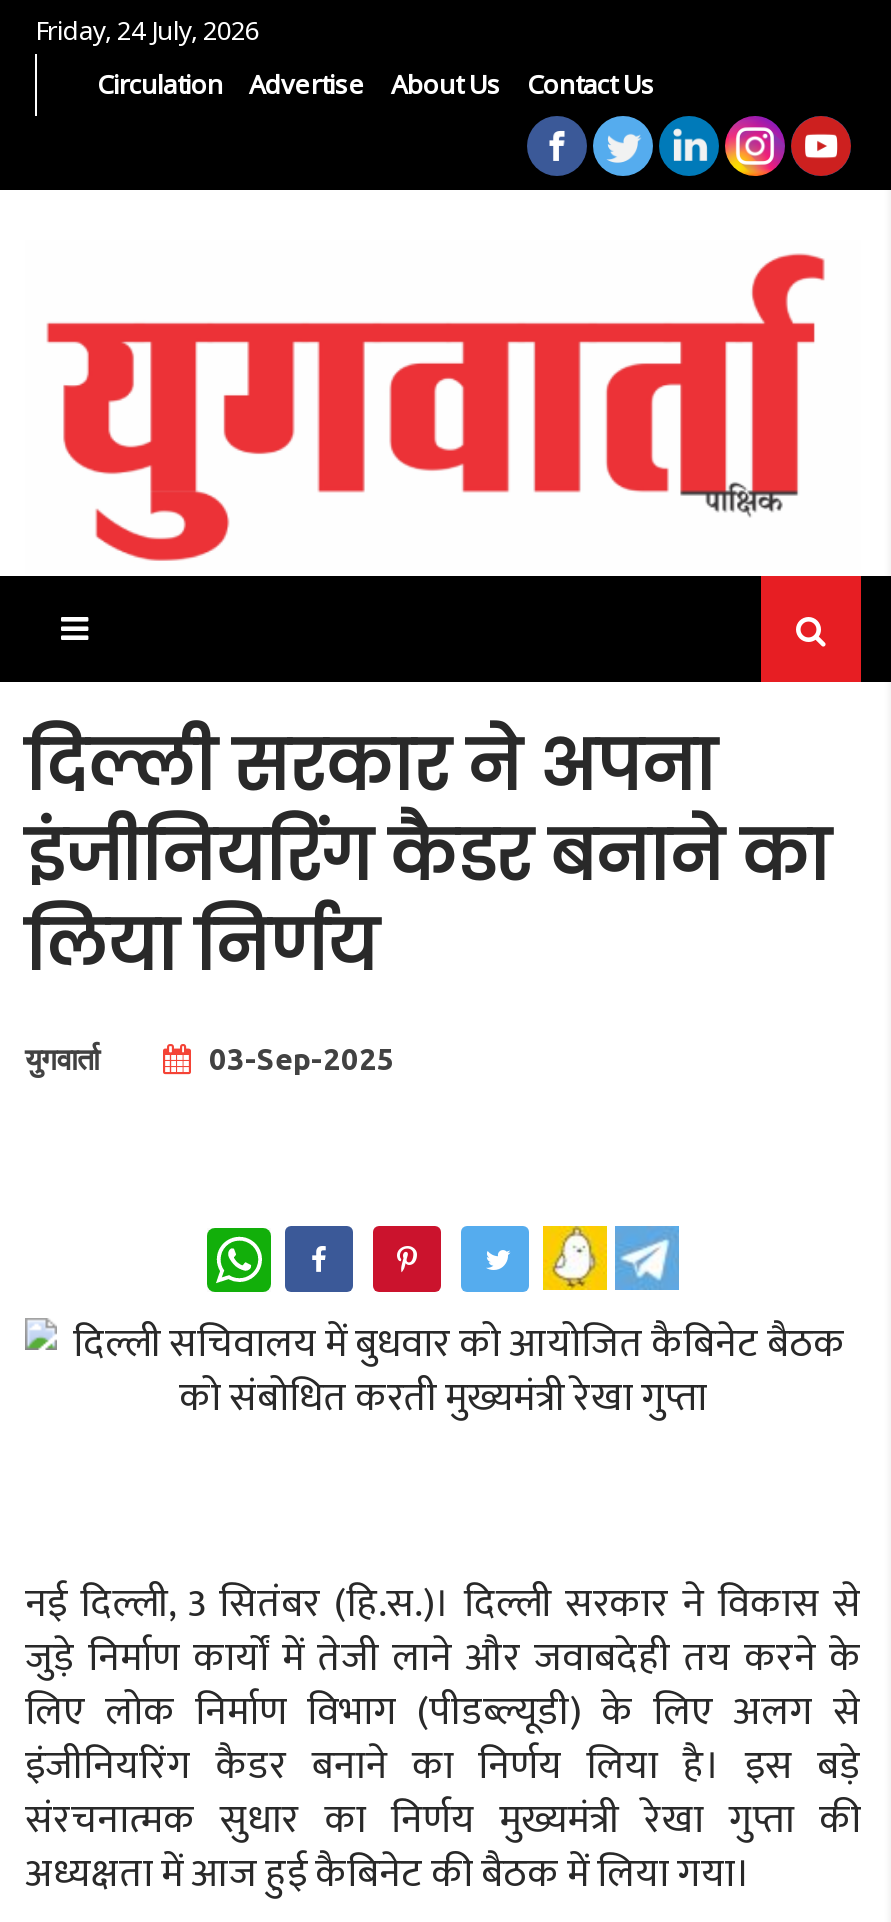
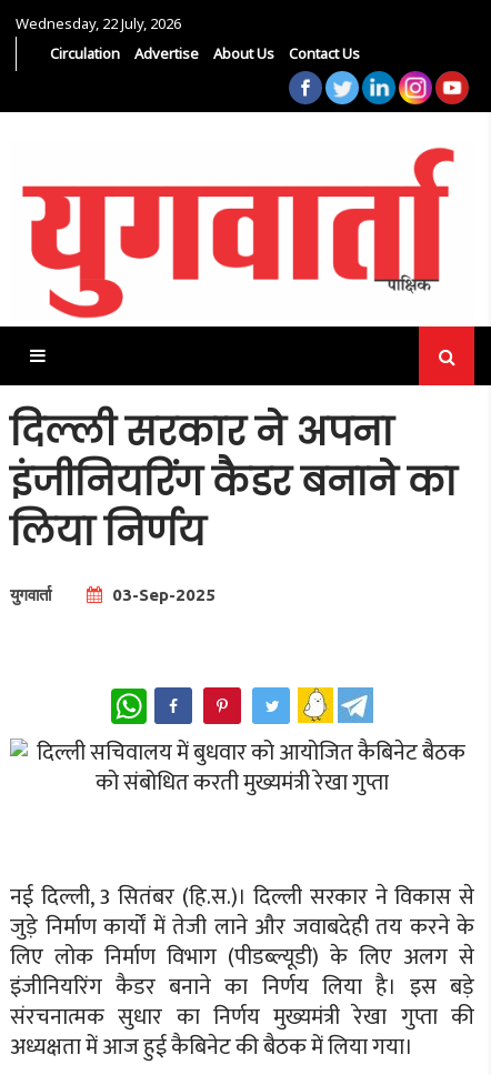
[35,12,259,48] Friday, 24 July, 2026 -> [16,13,181,33] Wednesday, 22 July, 2026

